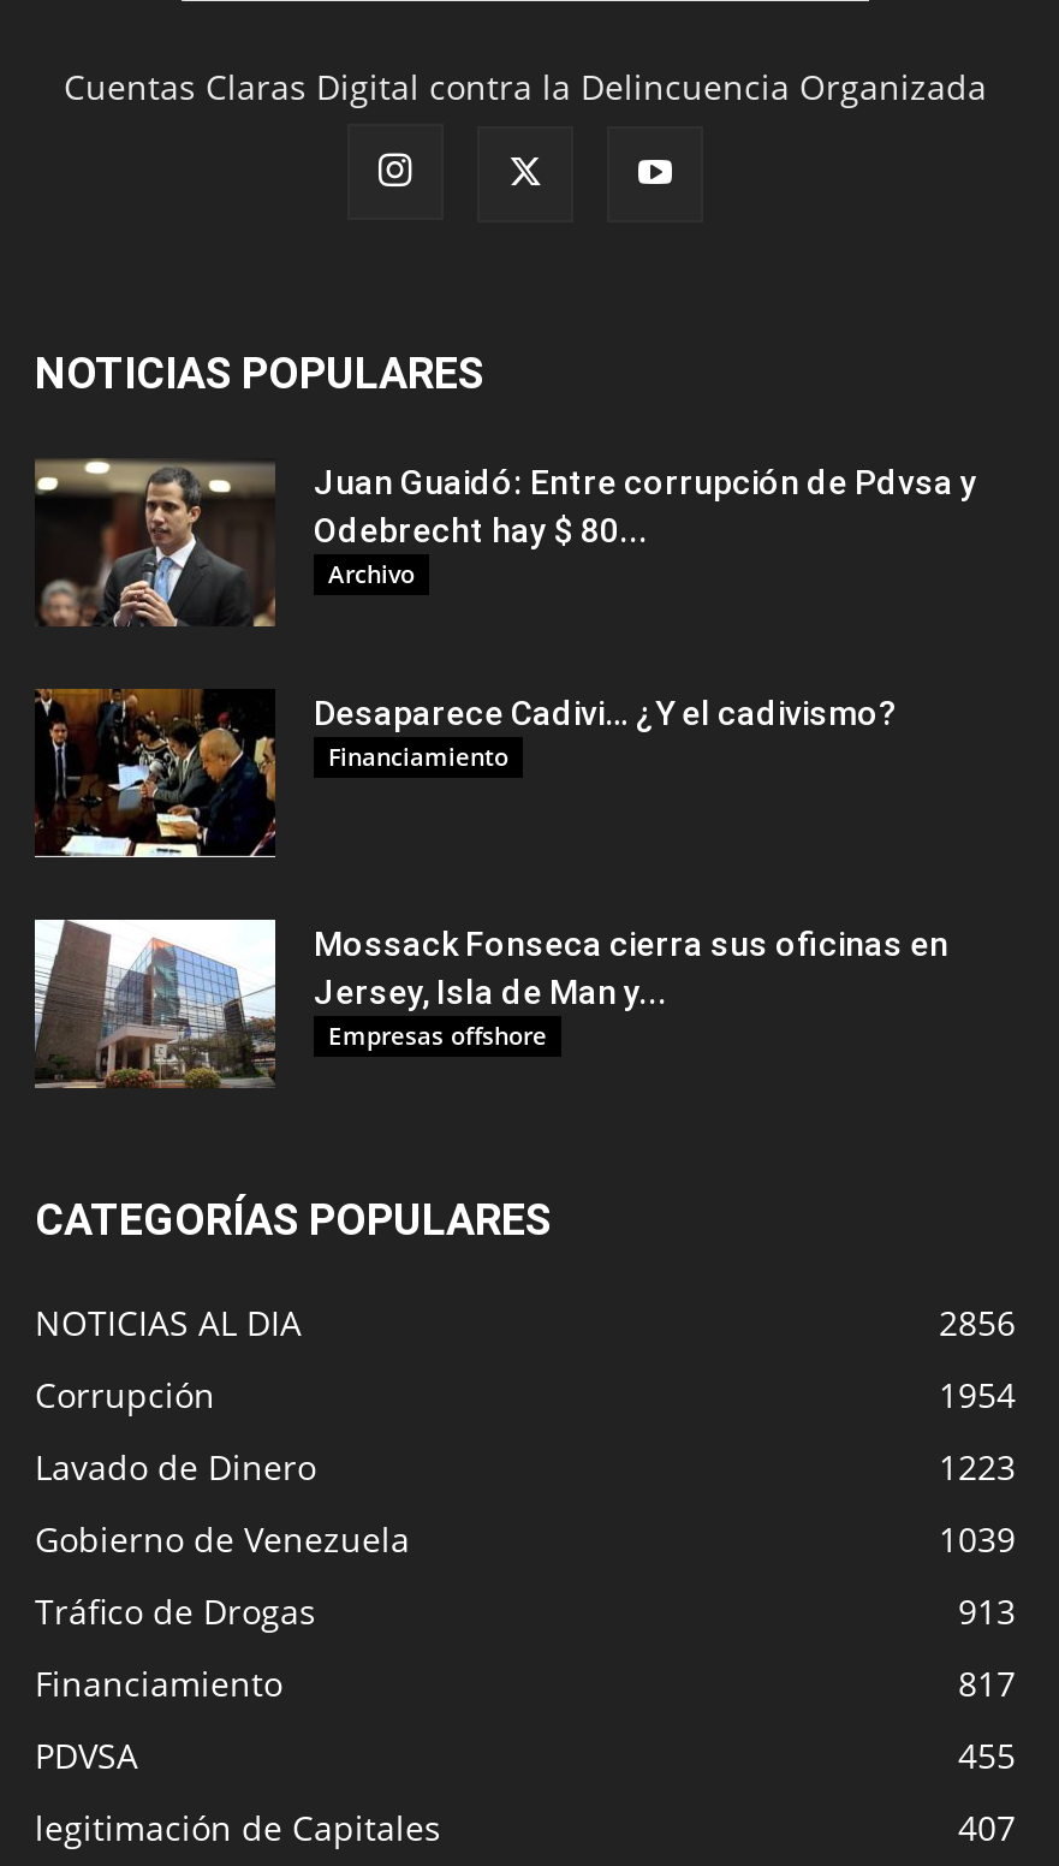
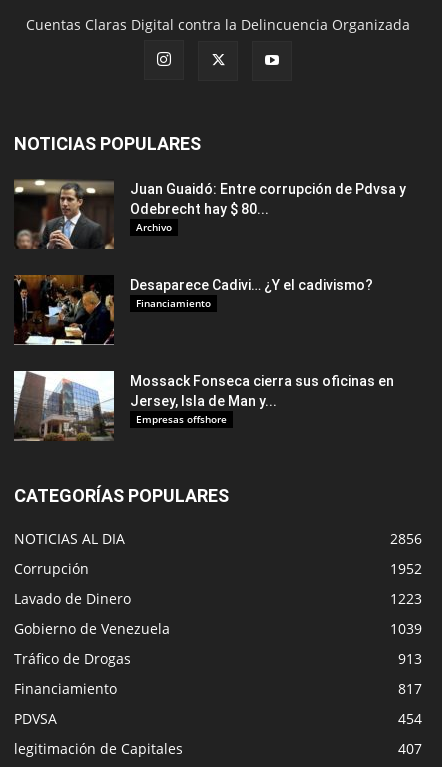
[939,1372,1016,1417] 1954 -> [390,559,422,578] 1952
[958,1732,1016,1778] 455 -> [398,709,422,728] 454

